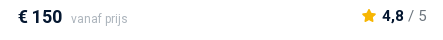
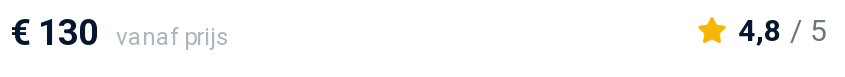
[18,5,128,26] € 150 vanaf prijs -> [10,10,230,52] € 130 vanaf prijs

